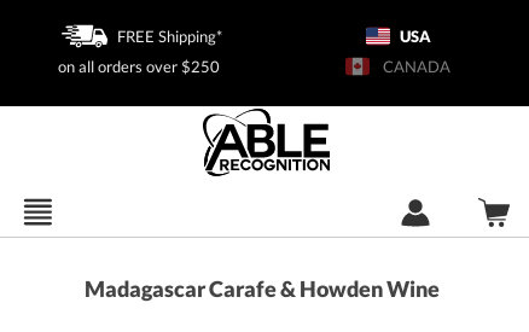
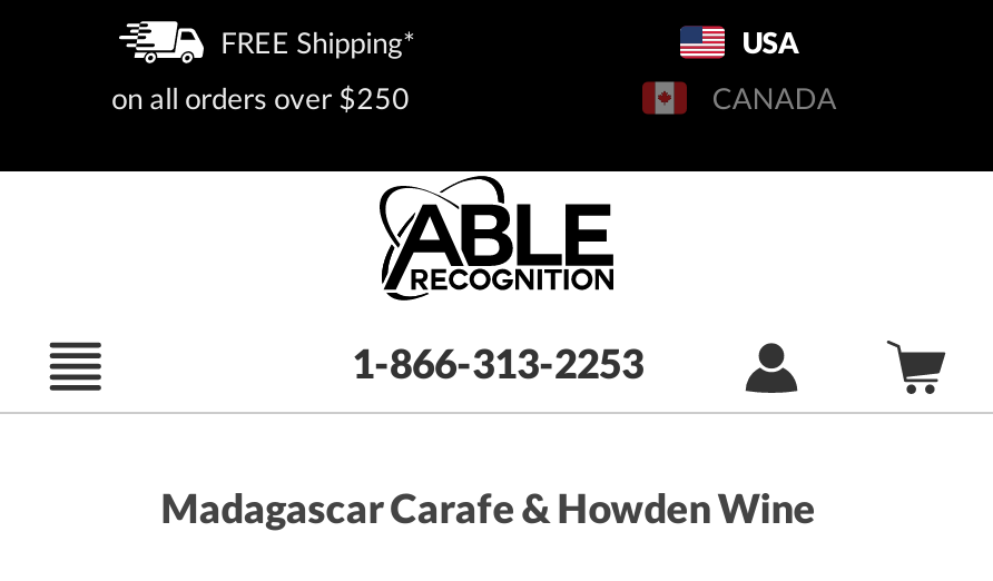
none -> [352,338,643,387] 1-866-313-2253

